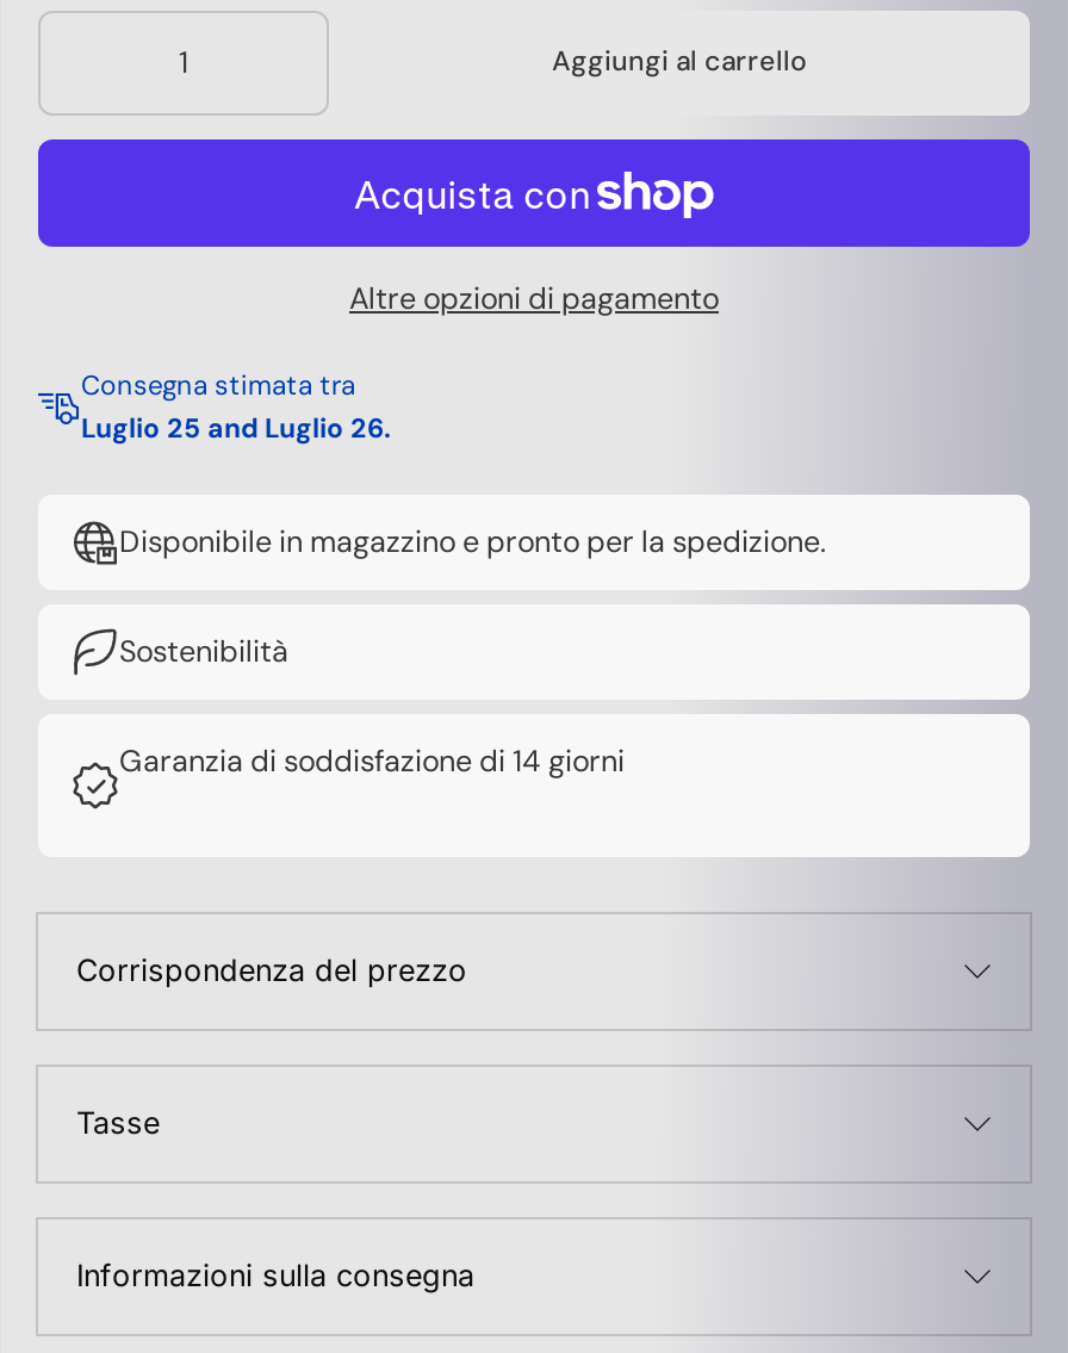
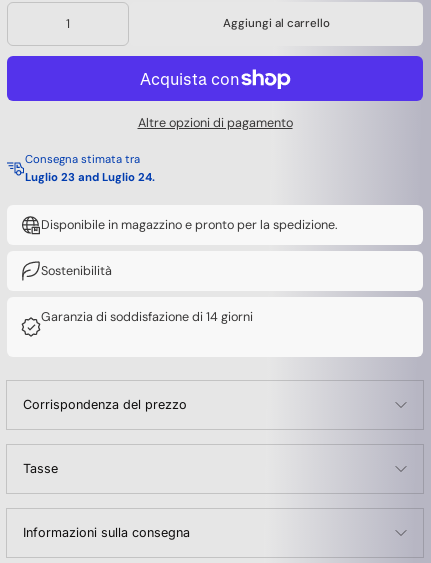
[81,412,391,448] Luglio 25 and Luglio 26. -> [25,170,155,185] Luglio 23 and Luglio 24.

